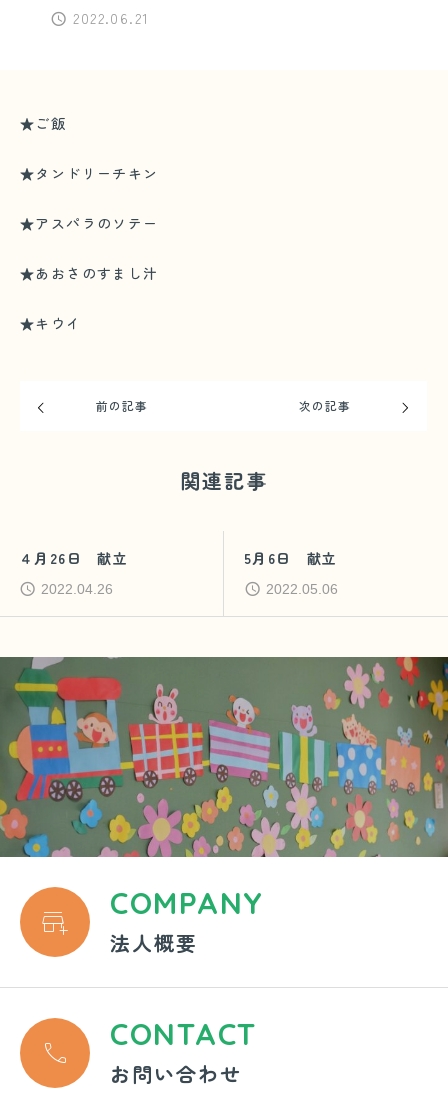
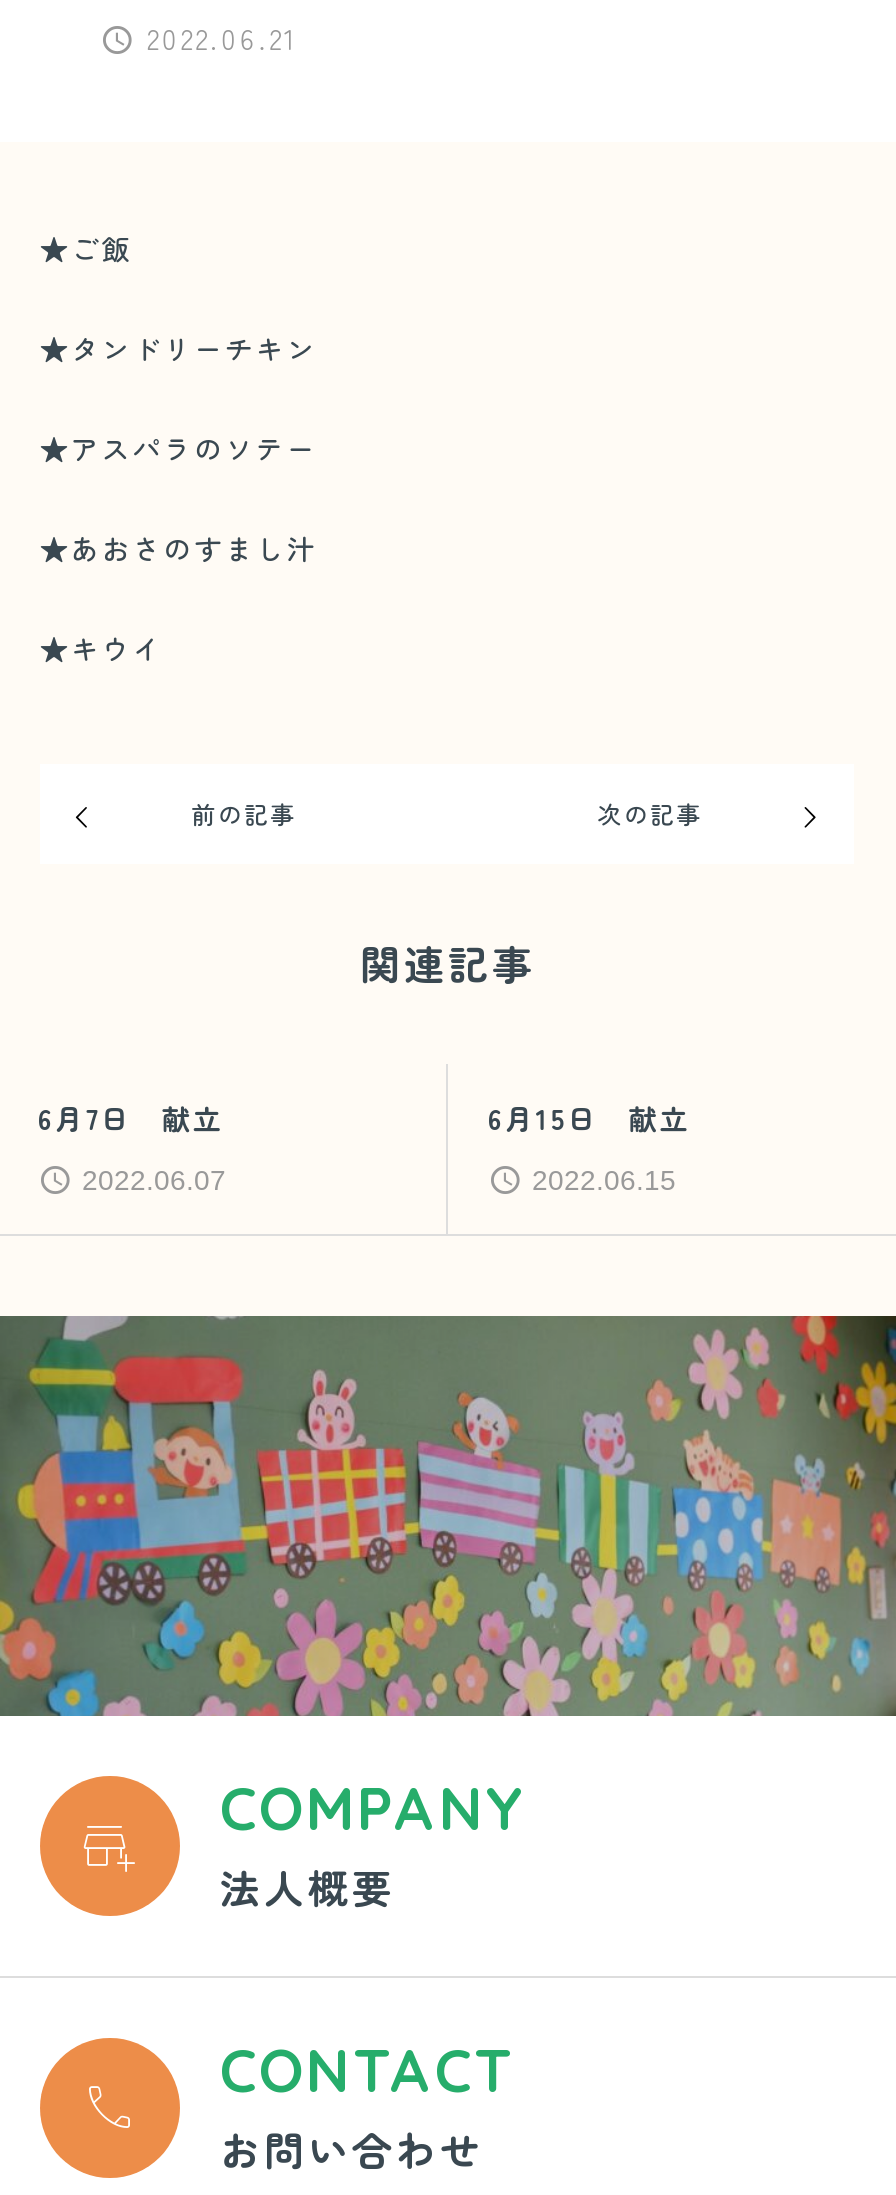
[19,548,128,568] ４月26日 献立 -> [38,1098,224,1138] 6月7日 献立
[244,548,338,568] 5月6日 献立 -> [488,1098,690,1138] 6月15日 献立
[41,581,113,597] 2022.04.26 -> [82,1164,226,1196] 2022.06.07
[266,581,338,597] 2022.05.06 -> [532,1164,676,1196] 2022.06.15

